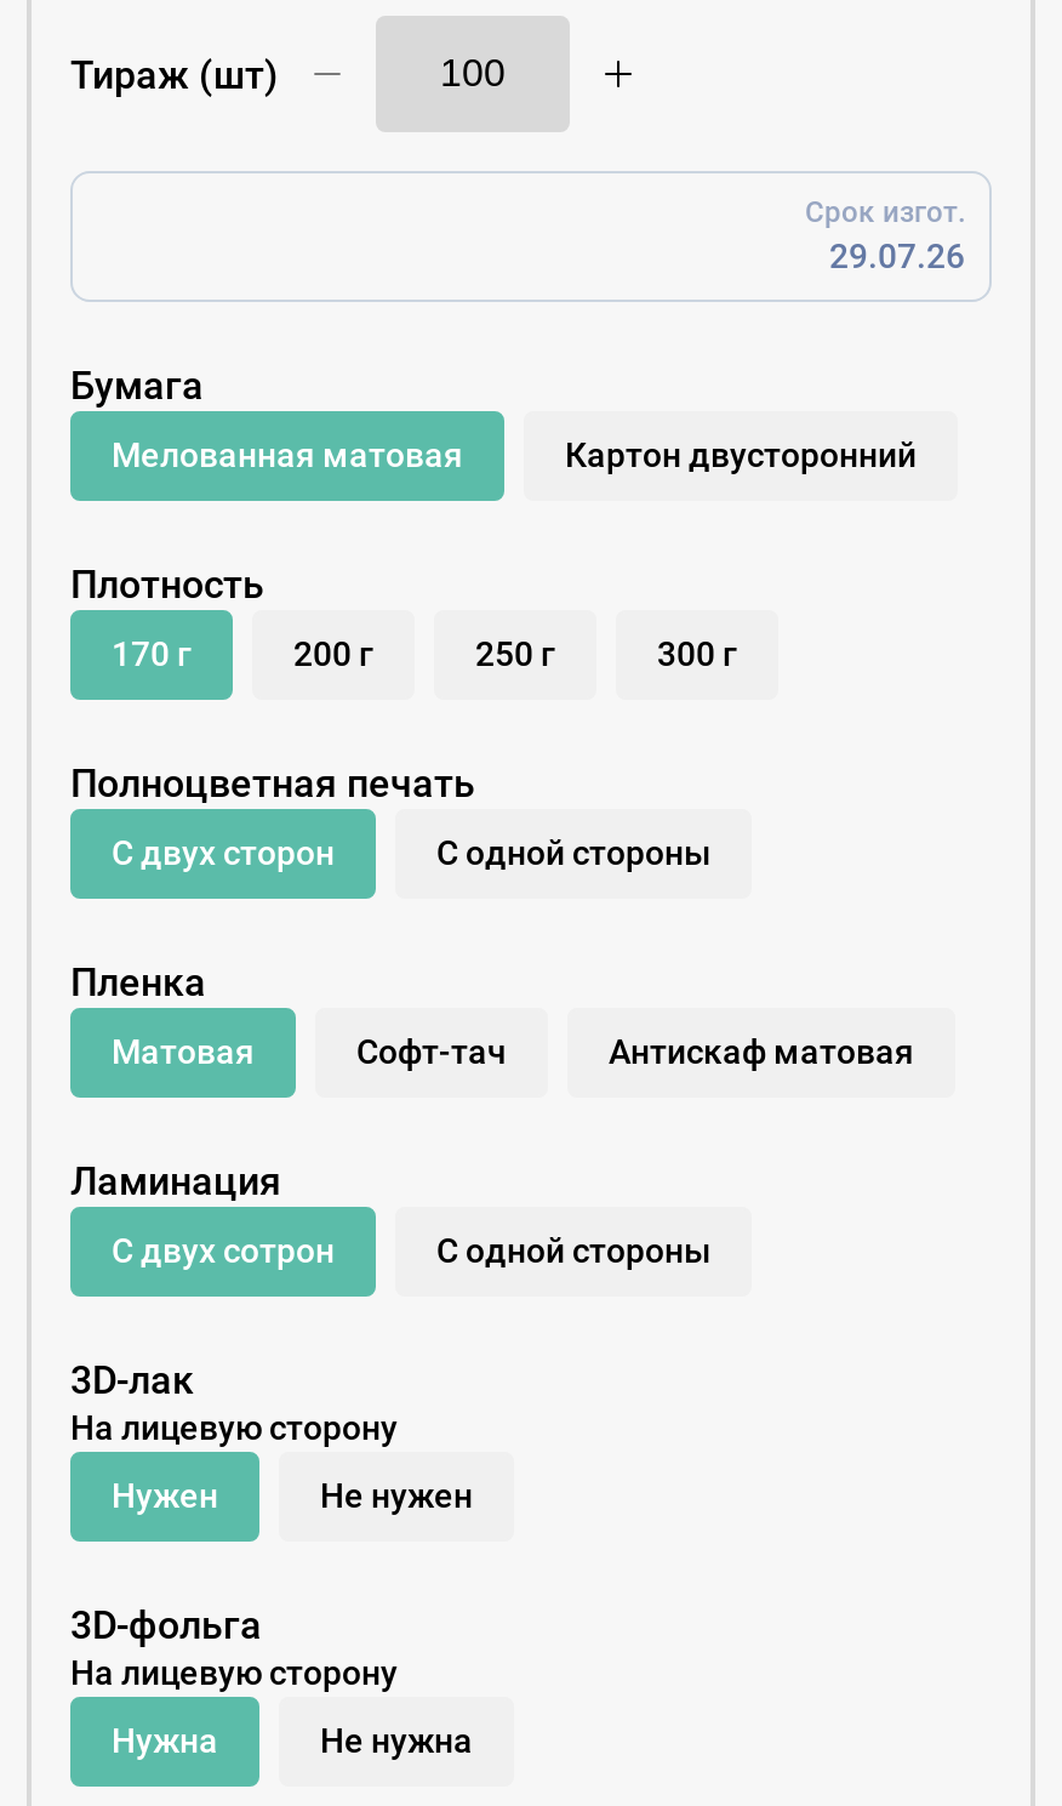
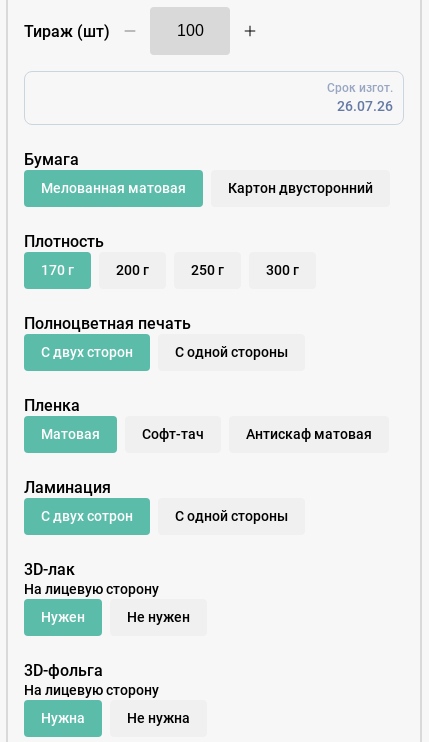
[829,237,965,276] 29.07.26 -> [337,98,393,114] 26.07.26

